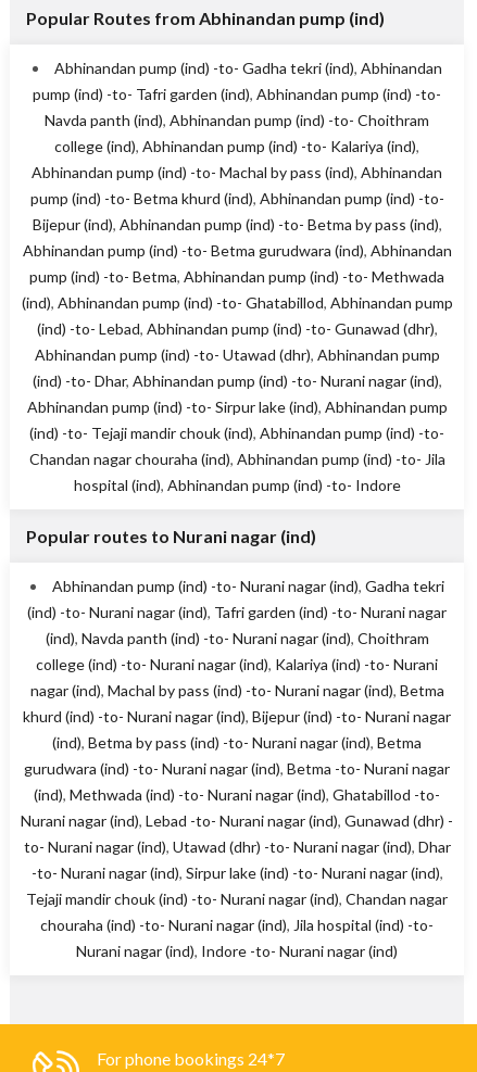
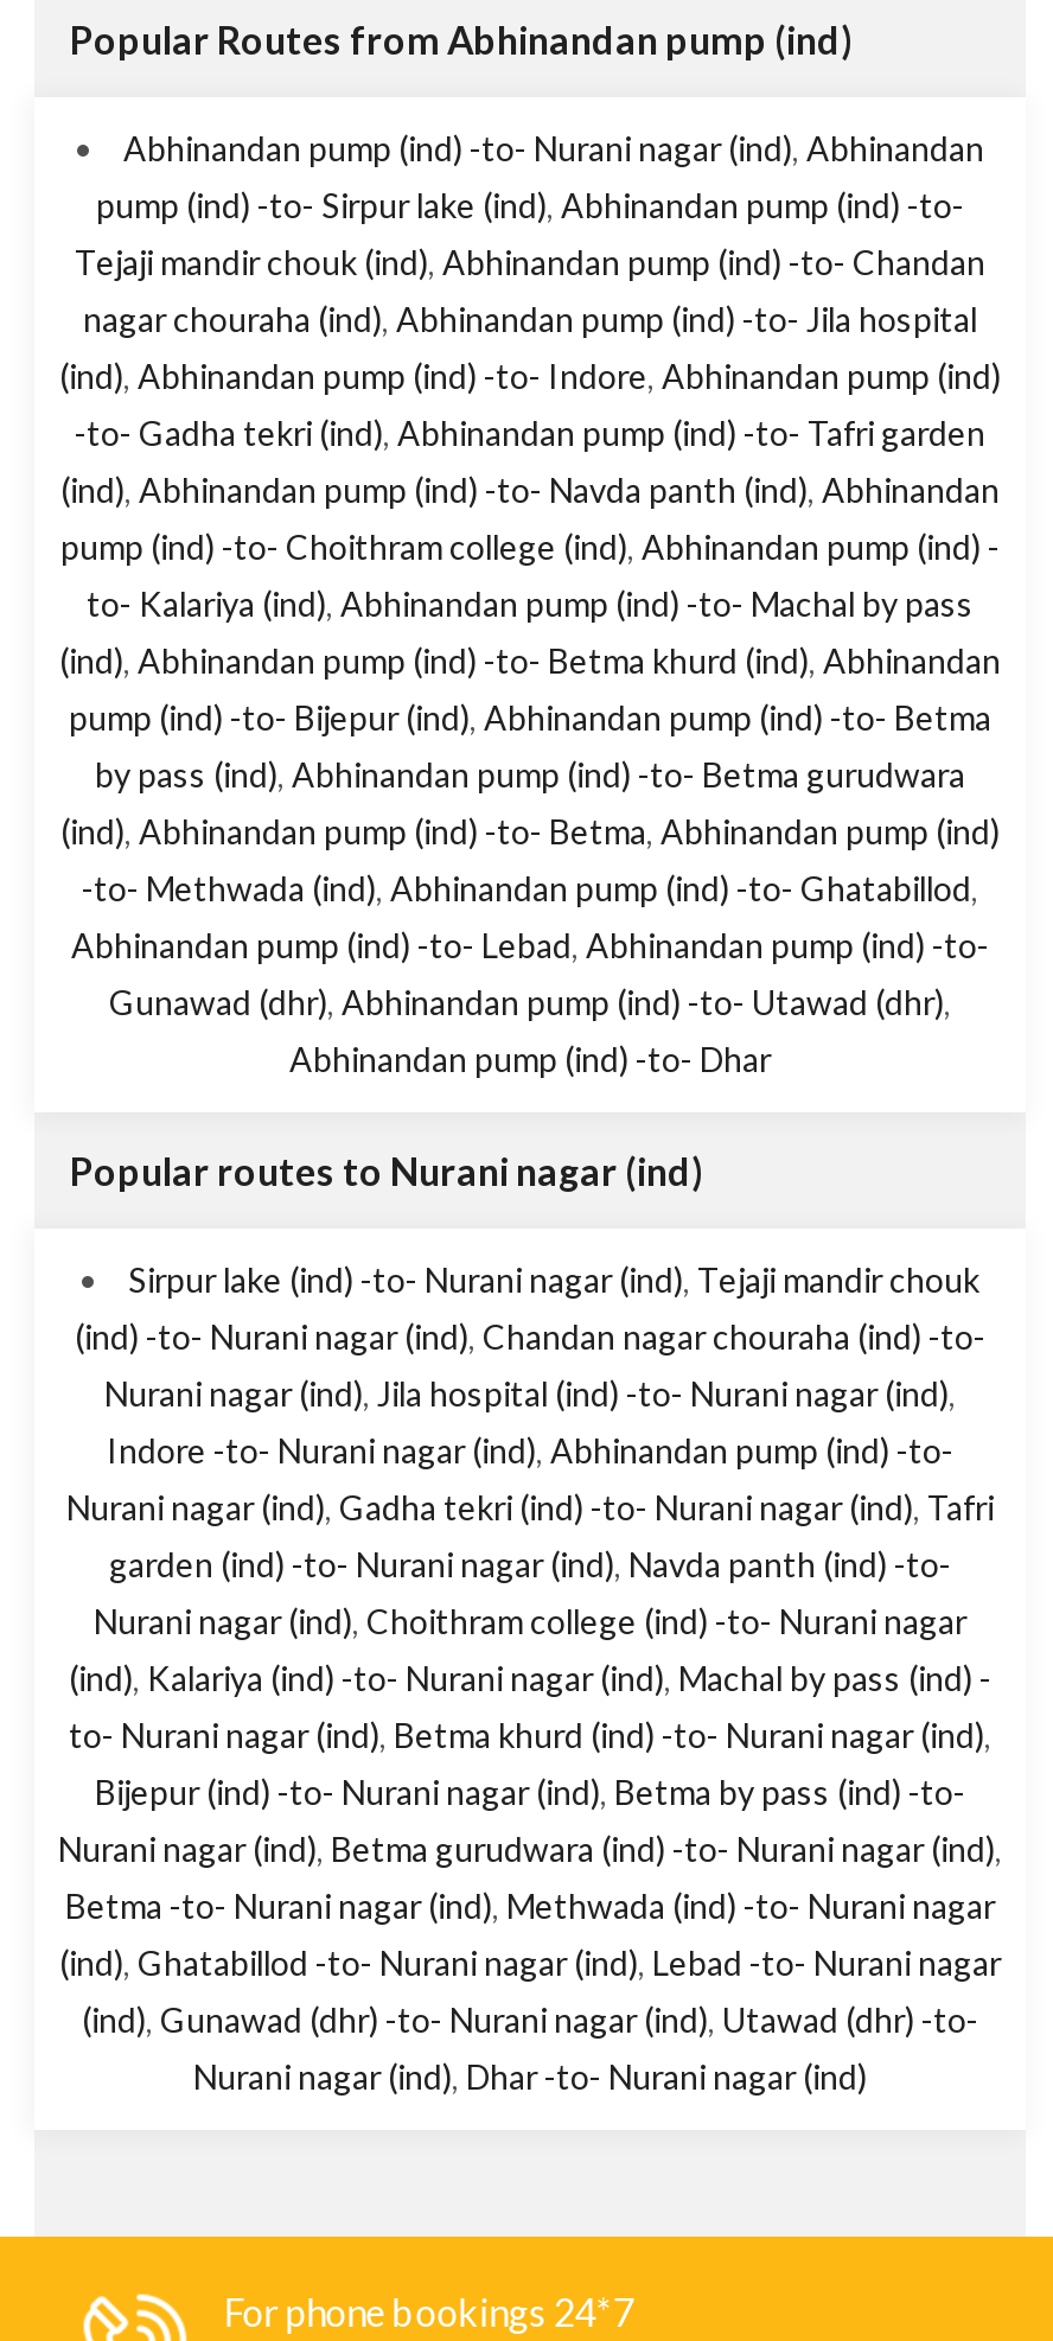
[21,59,453,494] Abhinandan pump (ind) -to- Gadha tekri (ind), Abhinandan | pump (ind) -to- Tafri garden (ind), Abhinandan pump (ind) -to- | Navda panth (ind), Abhinandan pump (ind) -to- Choithram | college (ind), Abhinandan pump (ind) -to- Kalariya (ind), | Abhinandan pump (ind) -to- Machal by pass (ind), Abhinandan | pump (ind) -to- Betma khurd (ind), Abhinandan pump (ind) -to- | Bijepur (ind), Abhinandan pump (ind) -to- Betma by pass (ind), | Abhinandan pump (ind) -to- Betma gurudwara (ind), Abhinandan | pump (ind) -to- Betma, Abhinandan pump (ind) -to- Methwada | (ind), Abhinandan pump (ind) -to- Ghatabillod, Abhinandan pump | (ind) -to- Lebad, Abhinandan pump (ind) -to- Gunawad (dhr), | Abhinandan pump (ind) -to- Utawad (dhr), Abhinandan pump | (ind) -to- Dhar, Abhinandan pump (ind) -to- Nurani nagar (ind), | Abhinandan pump (ind) -to- Sirpur lake (ind), Abhinandan pump | (ind) -to- Tejaji mandir chouk (ind), Abhinandan pump (ind) -to- | Chandan nagar chouraha (ind), Abhinandan pump (ind) -to- Jila | hospital (ind), Abhinandan pump (ind) -to- Indore -> [59,128,1001,1079] Abhinandan pump (ind) -to- Nurani nagar (ind), Abhinandan | pump (ind) -to- Sirpur lake (ind), Abhinandan pump (ind) -to- | Tejaji mandir chouk (ind), Abhinandan pump (ind) -to- Chandan | nagar chouraha (ind), Abhinandan pump (ind) -to- Jila hospital | (ind), Abhinandan pump (ind) -to- Indore, Abhinandan pump (ind) | -to- Gadha tekri (ind), Abhinandan pump (ind) -to- Tafri garden | (ind), Abhinandan pump (ind) -to- Navda panth (ind), Abhinandan | pump (ind) -to- Choithram college (ind), Abhinandan pump (ind) - | to- Kalariya (ind), Abhinandan pump (ind) -to- Machal by pass | (ind), Abhinandan pump (ind) -to- Betma khurd (ind), Abhinandan | pump (ind) -to- Bijepur (ind), Abhinandan pump (ind) -to- Betma | by pass (ind), Abhinandan pump (ind) -to- Betma gurudwara | (ind), Abhinandan pump (ind) -to- Betma, Abhinandan pump (ind) | -to- Methwada (ind), Abhinandan pump (ind) -to- Ghatabillod, | Abhinandan pump (ind) -to- Lebad, Abhinandan pump (ind) -to- | Gunawad (dhr), Abhinandan pump (ind) -to- Utawad (dhr), | Abhinandan pump (ind) -to- Dhar
[21,577,453,960] Abhinandan pump (ind) -to- Nurani nagar (ind), Gadha tekri | (ind) -to- Nurani nagar (ind), Tafri garden (ind) -to- Nurani nagar | (ind), Navda panth (ind) -to- Nurani nagar (ind), Choithram | college (ind) -to- Nurani nagar (ind), Kalariya (ind) -to- Nurani | nagar (ind), Machal by pass (ind) -to- Nurani nagar (ind), Betma | khurd (ind) -to- Nurani nagar (ind), Bijepur (ind) -to- Nurani nagar | (ind), Betma by pass (ind) -to- Nurani nagar (ind), Betma | gurudwara (ind) -to- Nurani nagar (ind), Betma -to- Nurani nagar | (ind), Methwada (ind) -to- Nurani nagar (ind), Ghatabillod -to- | Nurani nagar (ind), Lebad -to- Nurani nagar (ind), Gunawad (dhr) - | to- Nurani nagar (ind), Utawad (dhr) -to- Nurani nagar (ind), Dhar | -to- Nurani nagar (ind), Sirpur lake (ind) -to- Nurani nagar (ind), | Tejaji mandir chouk (ind) -to- Nurani nagar (ind), Chandan nagar | chouraha (ind) -to- Nurani nagar (ind), Jila hospital (ind) -to- | Nurani nagar (ind), Indore -to- Nurani nagar (ind) -> [58,1259,1002,2097] Sirpur lake (ind) -to- Nurani nagar (ind), Tejaji mandir chouk | (ind) -to- Nurani nagar (ind), Chandan nagar chouraha (ind) -to- | Nurani nagar (ind), Jila hospital (ind) -to- Nurani nagar (ind), | Indore -to- Nurani nagar (ind), Abhinandan pump (ind) -to- | Nurani nagar (ind), Gadha tekri (ind) -to- Nurani nagar (ind), Tafri | garden (ind) -to- Nurani nagar (ind), Navda panth (ind) -to- | Nurani nagar (ind), Choithram college (ind) -to- Nurani nagar | (ind), Kalariya (ind) -to- Nurani nagar (ind), Machal by pass (ind) - | to- Nurani nagar (ind), Betma khurd (ind) -to- Nurani nagar (ind), | Bijepur (ind) -to- Nurani nagar (ind), Betma by pass (ind) -to- | Nurani nagar (ind), Betma gurudwara (ind) -to- Nurani nagar (ind), | Betma -to- Nurani nagar (ind), Methwada (ind) -to- Nurani nagar | (ind), Ghatabillod -to- Nurani nagar (ind), Lebad -to- Nurani nagar | (ind), Gunawad (dhr) -to- Nurani nagar (ind), Utawad (dhr) -to- | Nurani nagar (ind), Dhar -to- Nurani nagar (ind)

